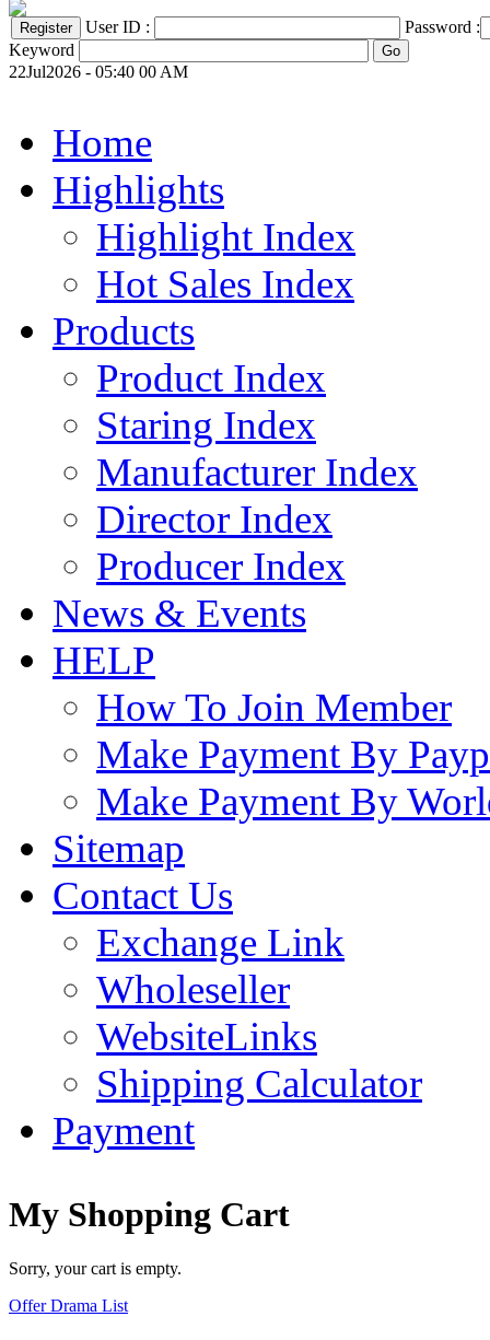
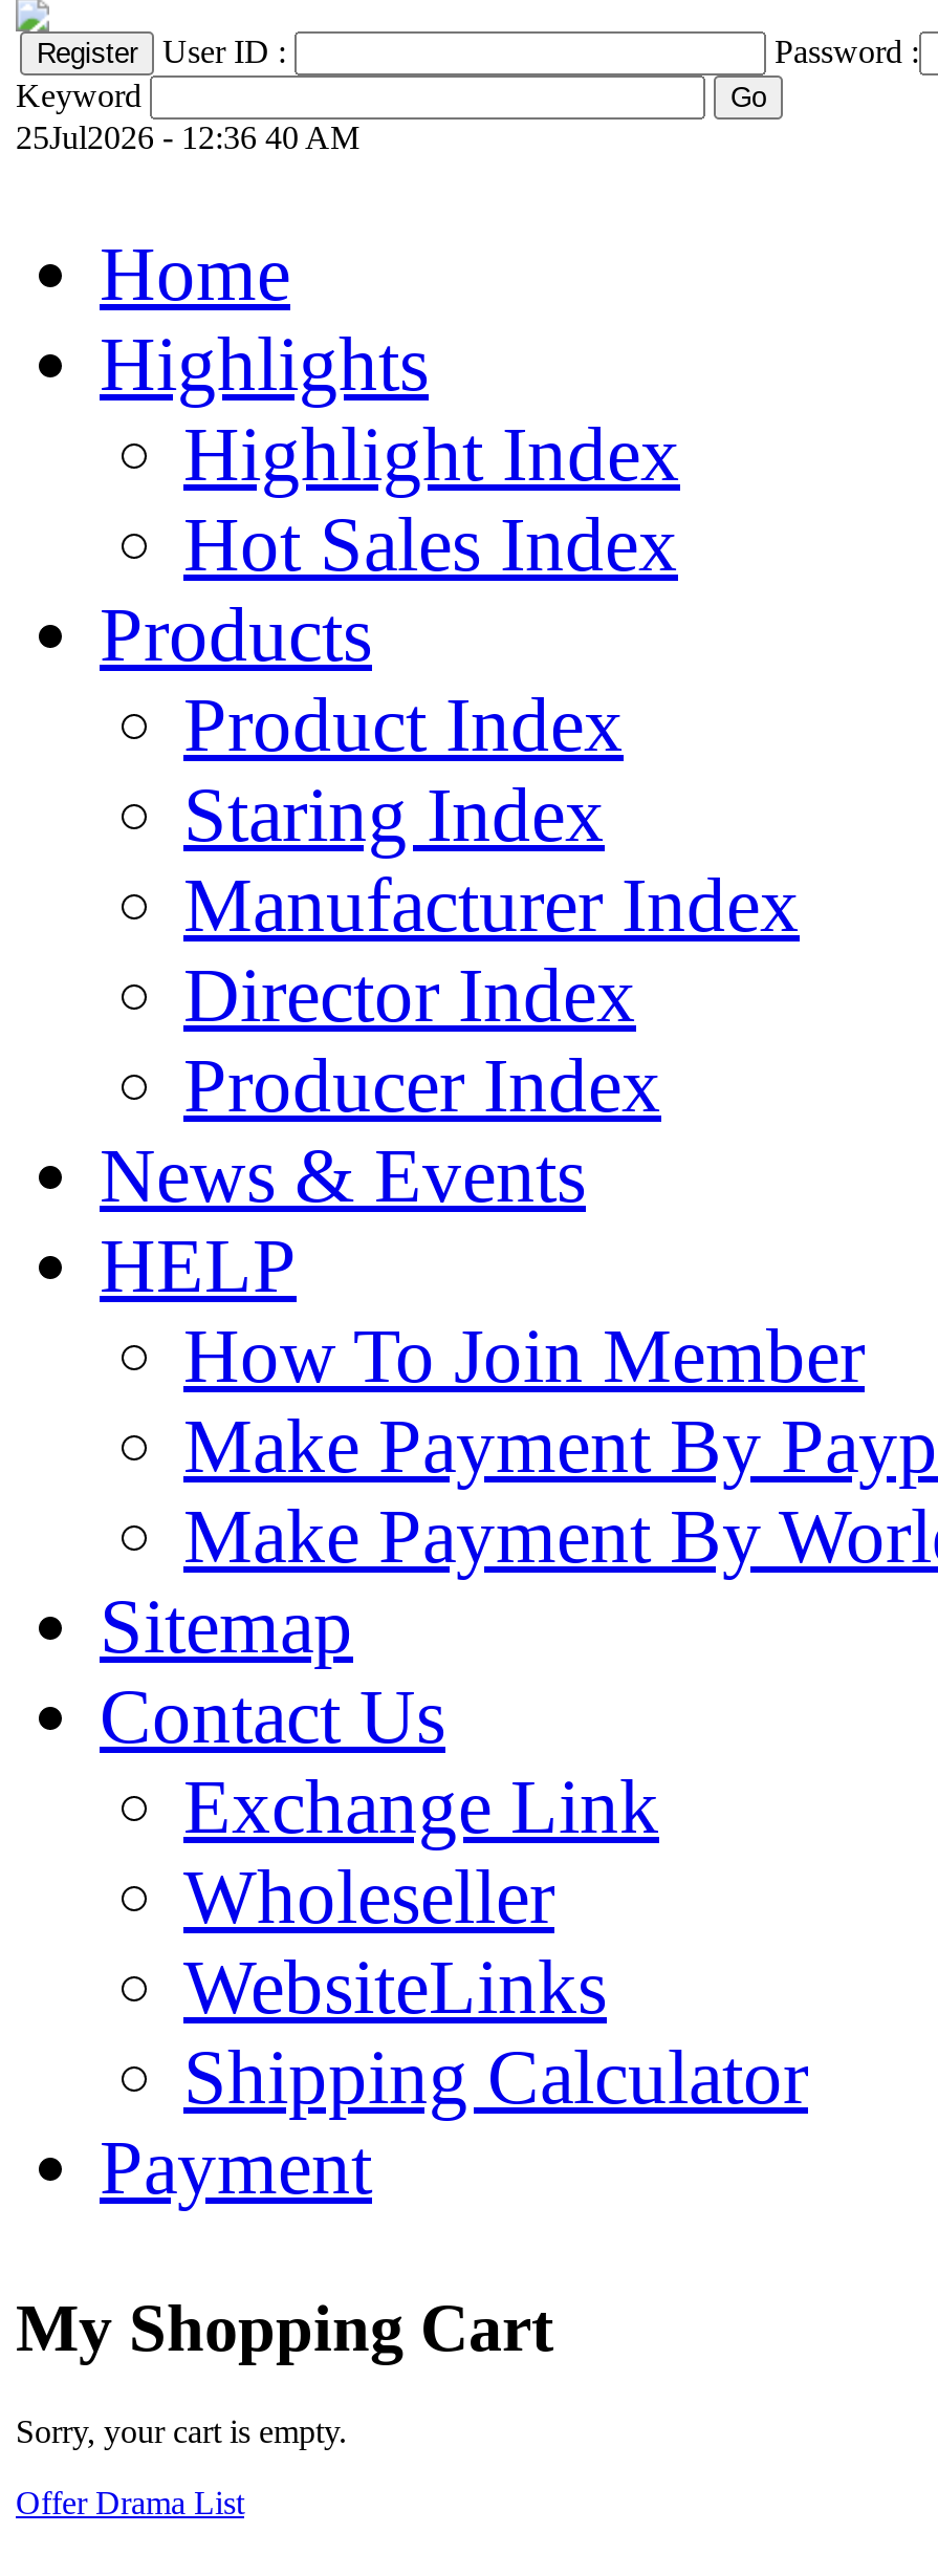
[9,62,188,81] 22Jul2026 - 05:40 00 AM -> [16,120,359,155] 25Jul2026 - 12:36 40 AM

